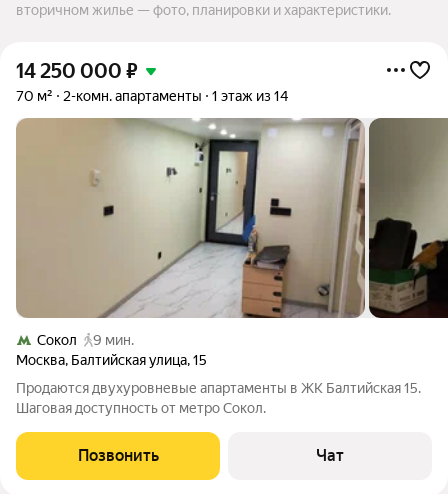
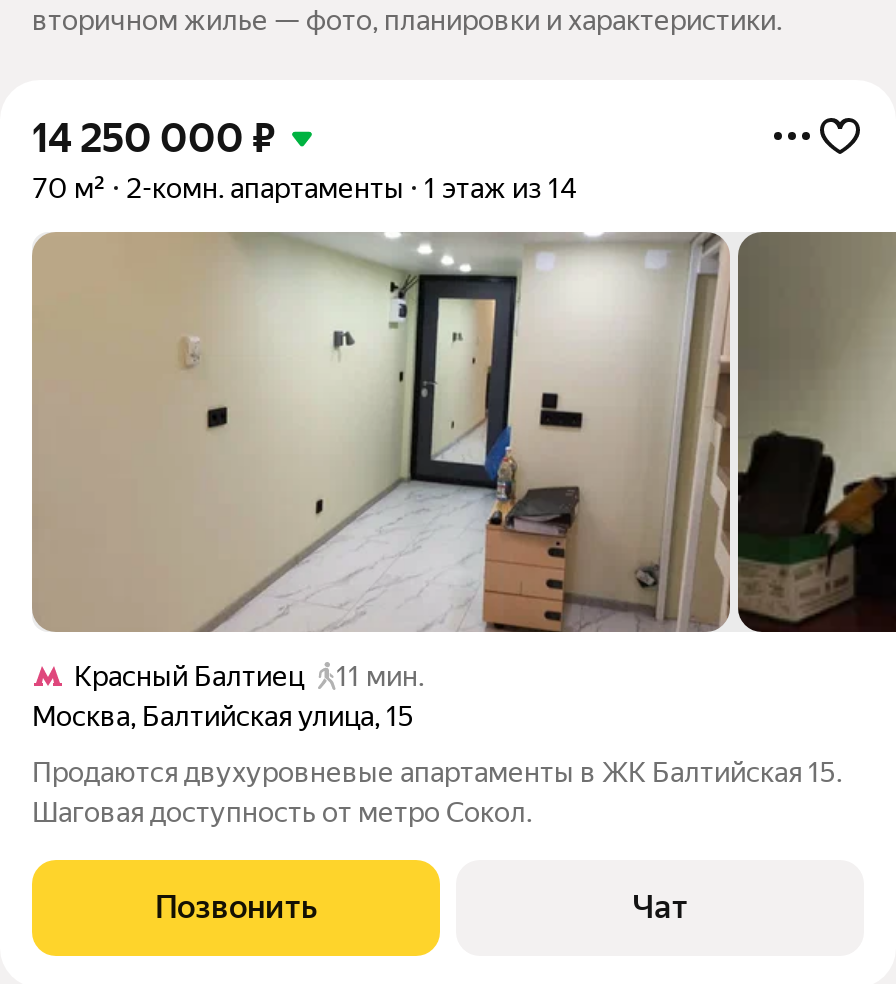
[37,332,134,348] Сокол | 9 мин. -> [74,660,424,692] Красный Балтиец | 11 мин.

